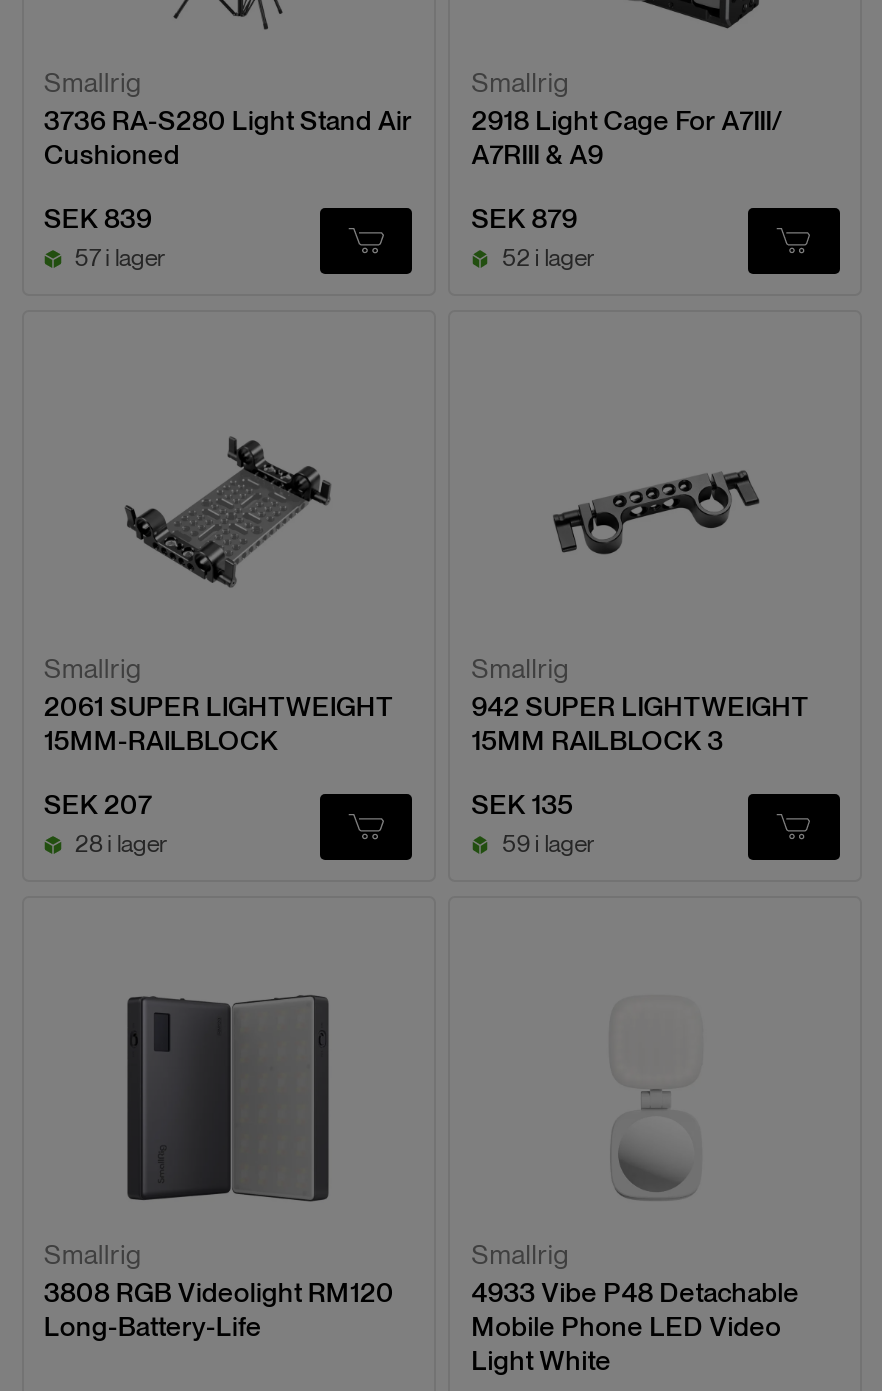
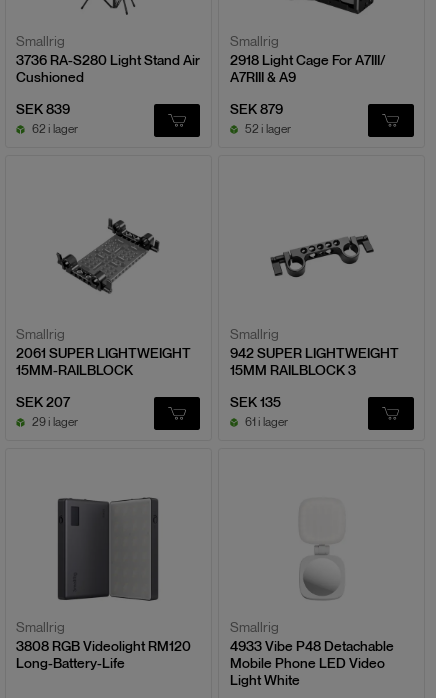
[75,242,165,272] 57 i lager -> [31,121,77,136] 62 i lager
[75,828,167,858] 28 i lager -> [31,414,77,429] 29 i lager
[503,828,595,858] 59 i lager -> [245,414,288,429] 61 i lager

